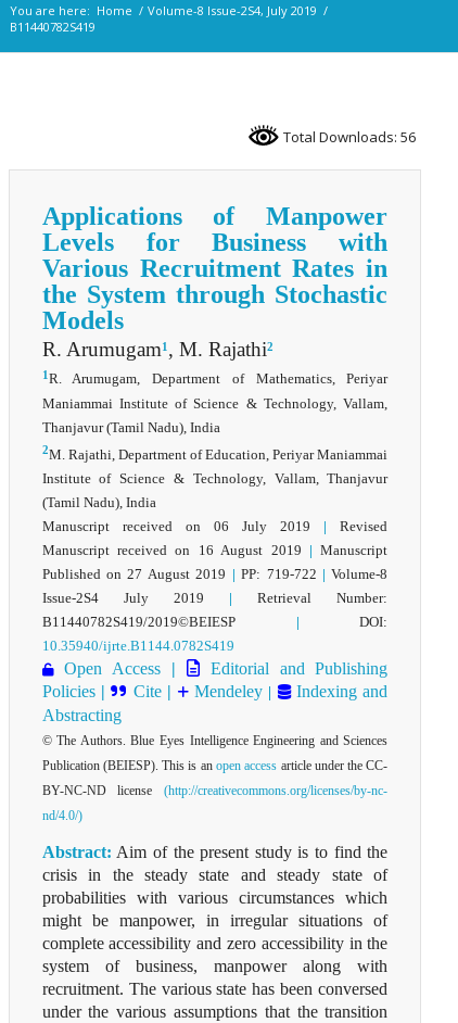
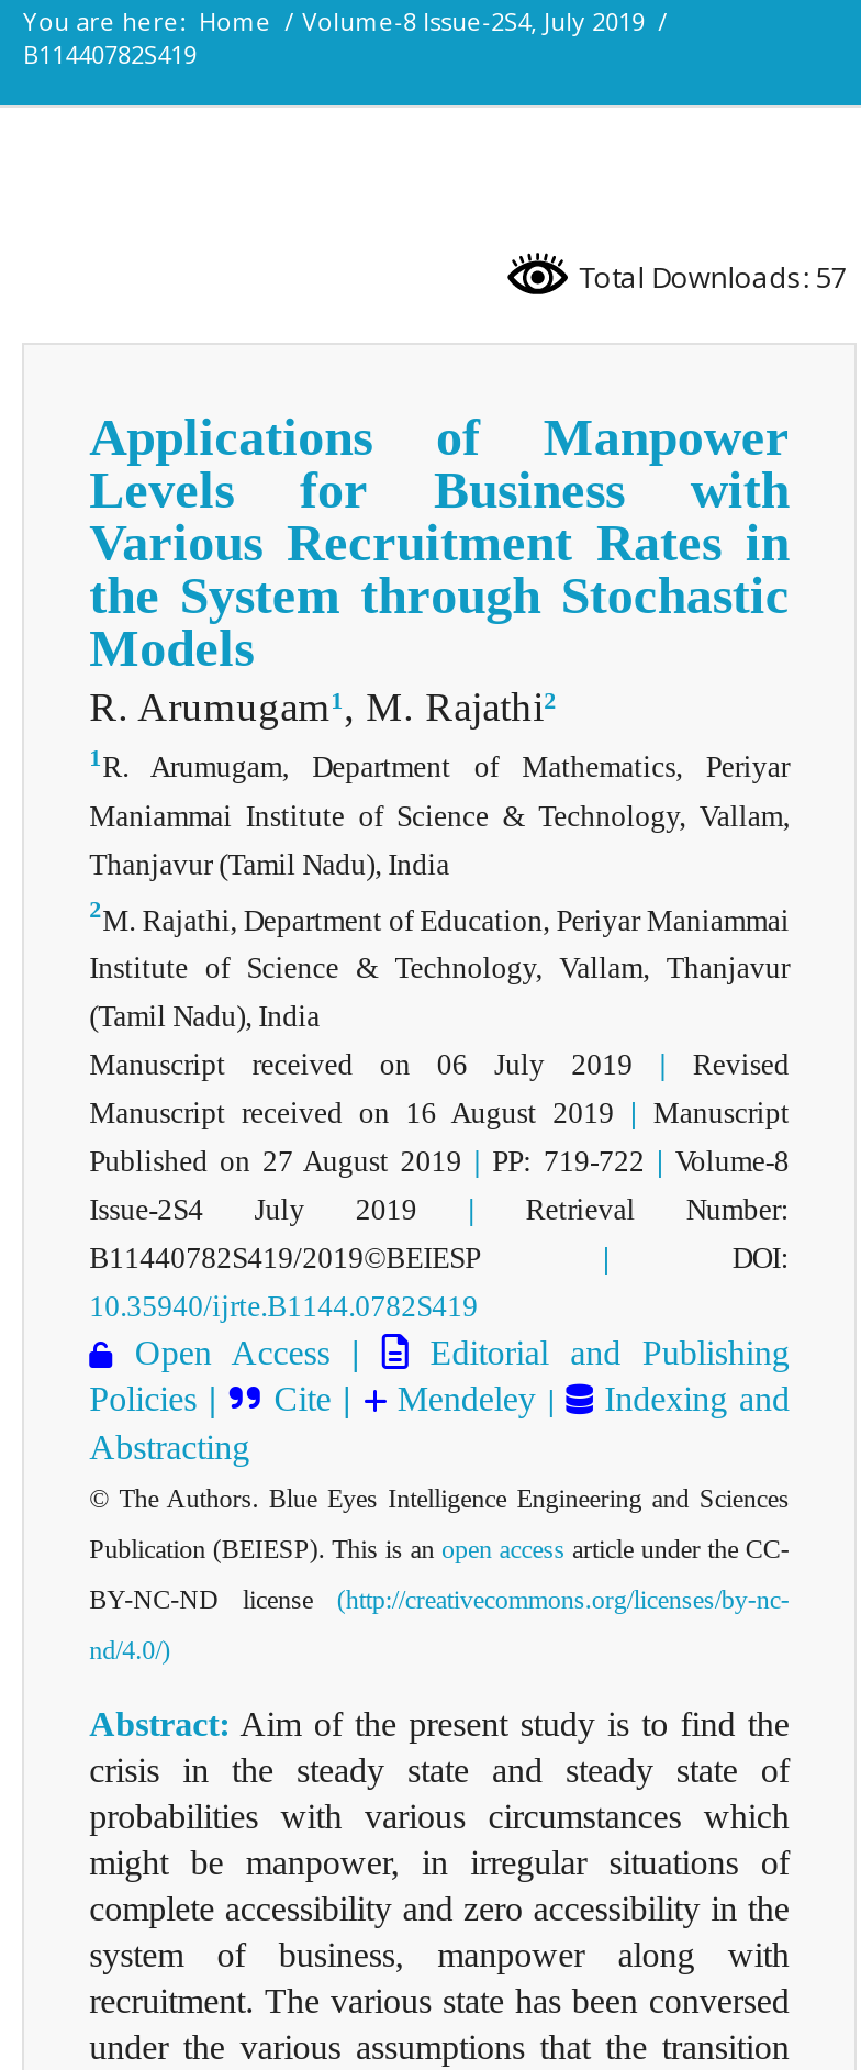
[280,127,416,146] Total Downloads: 56 -> [572,257,847,296] Total Downloads: 57

